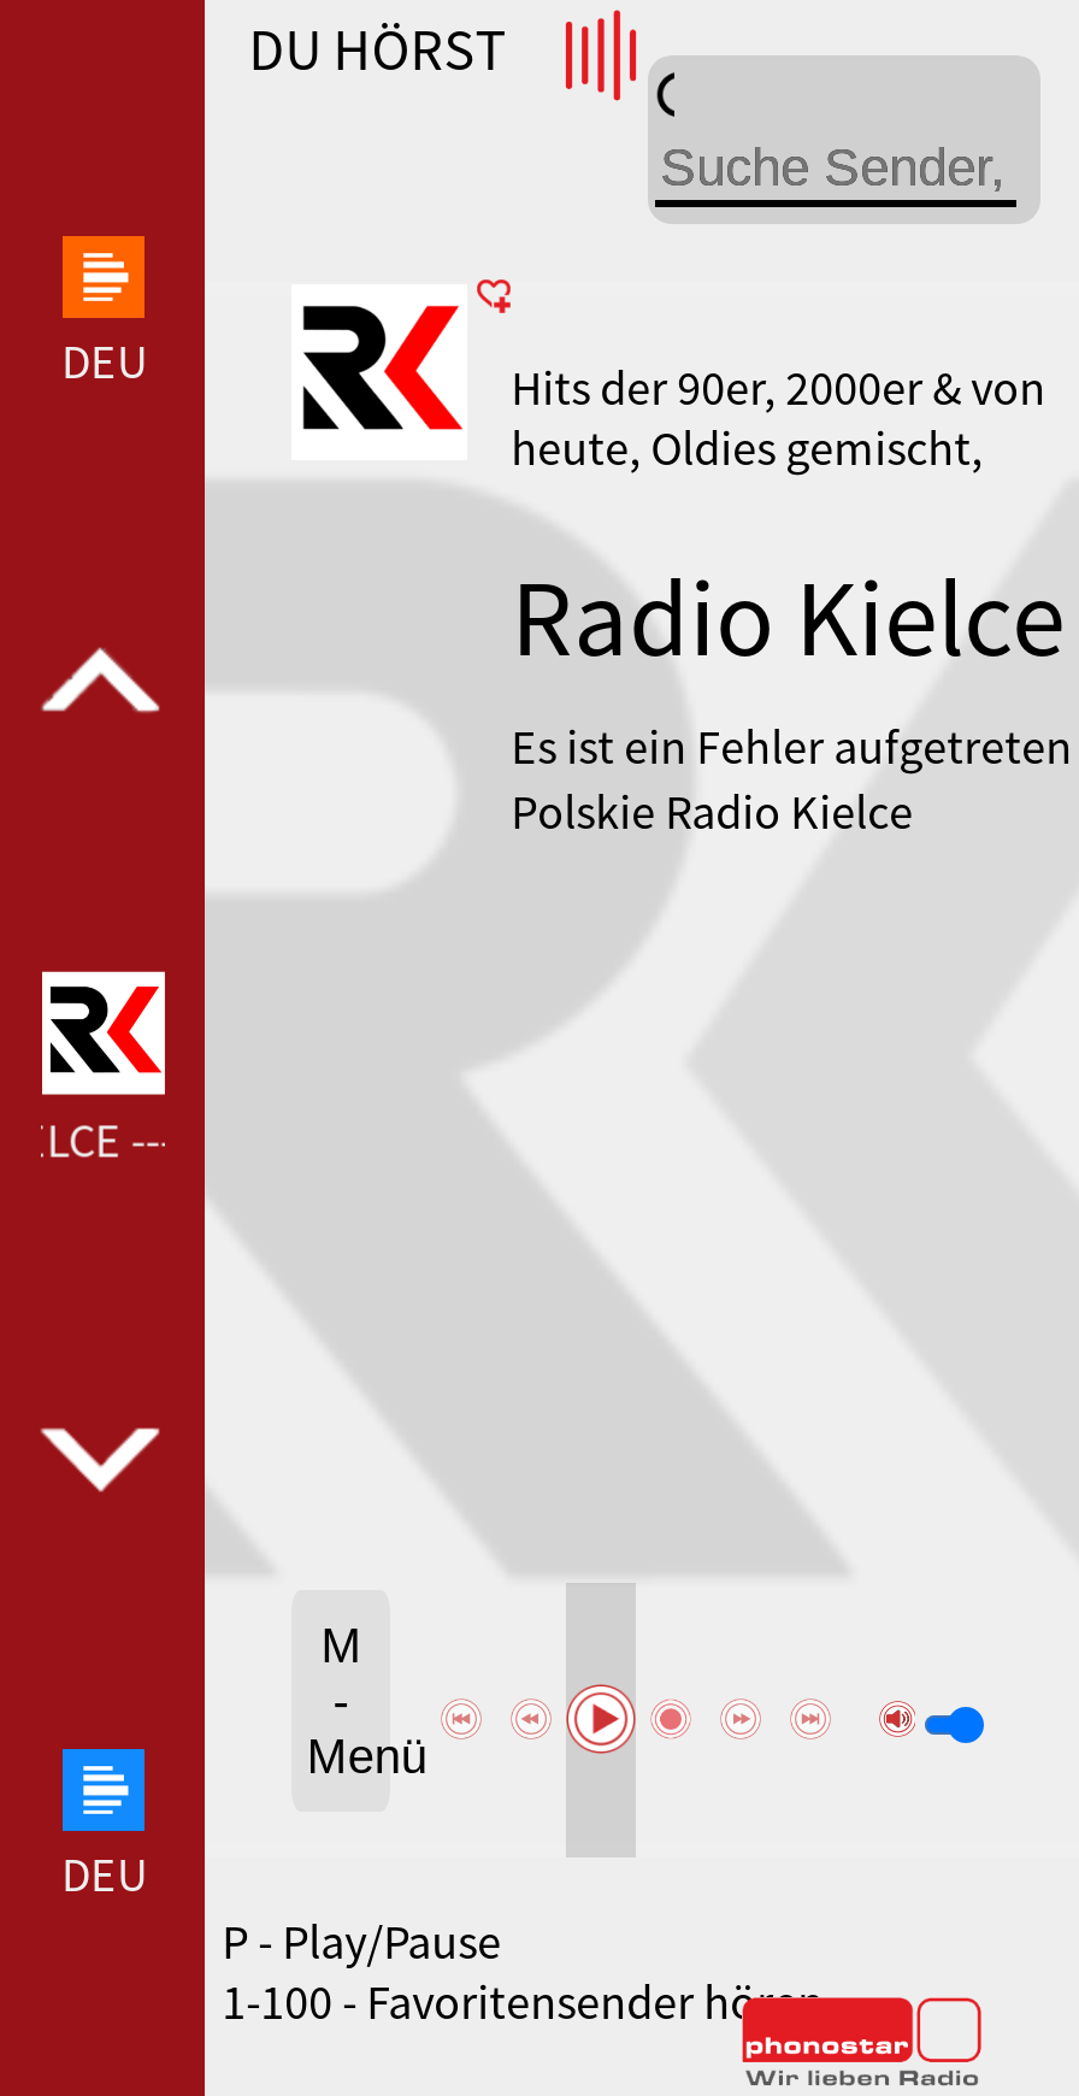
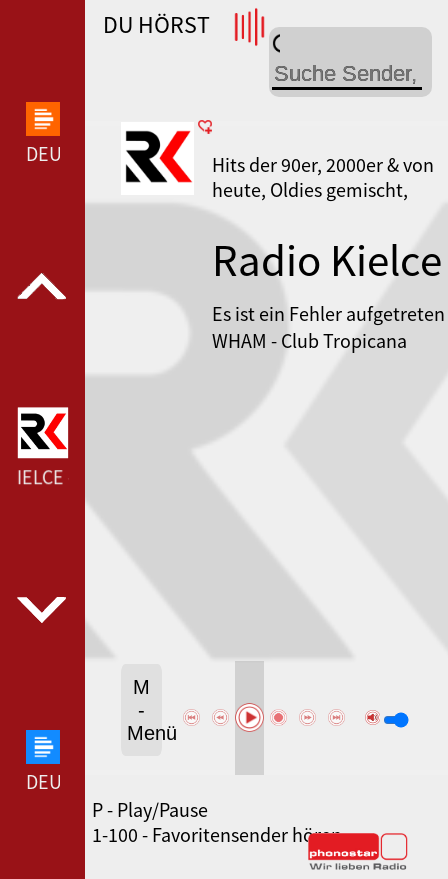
[511,781,913,841] Polskie Radio Kielce -> [212,328,407,353] WHAM - Club Tropicana

